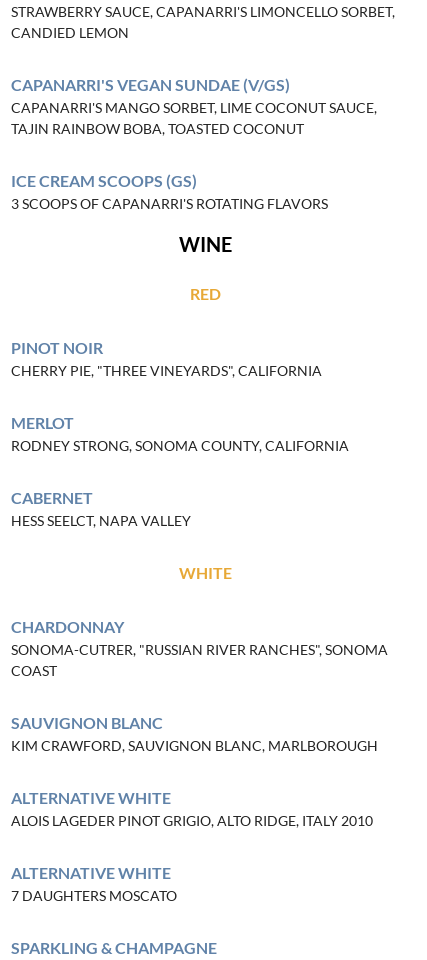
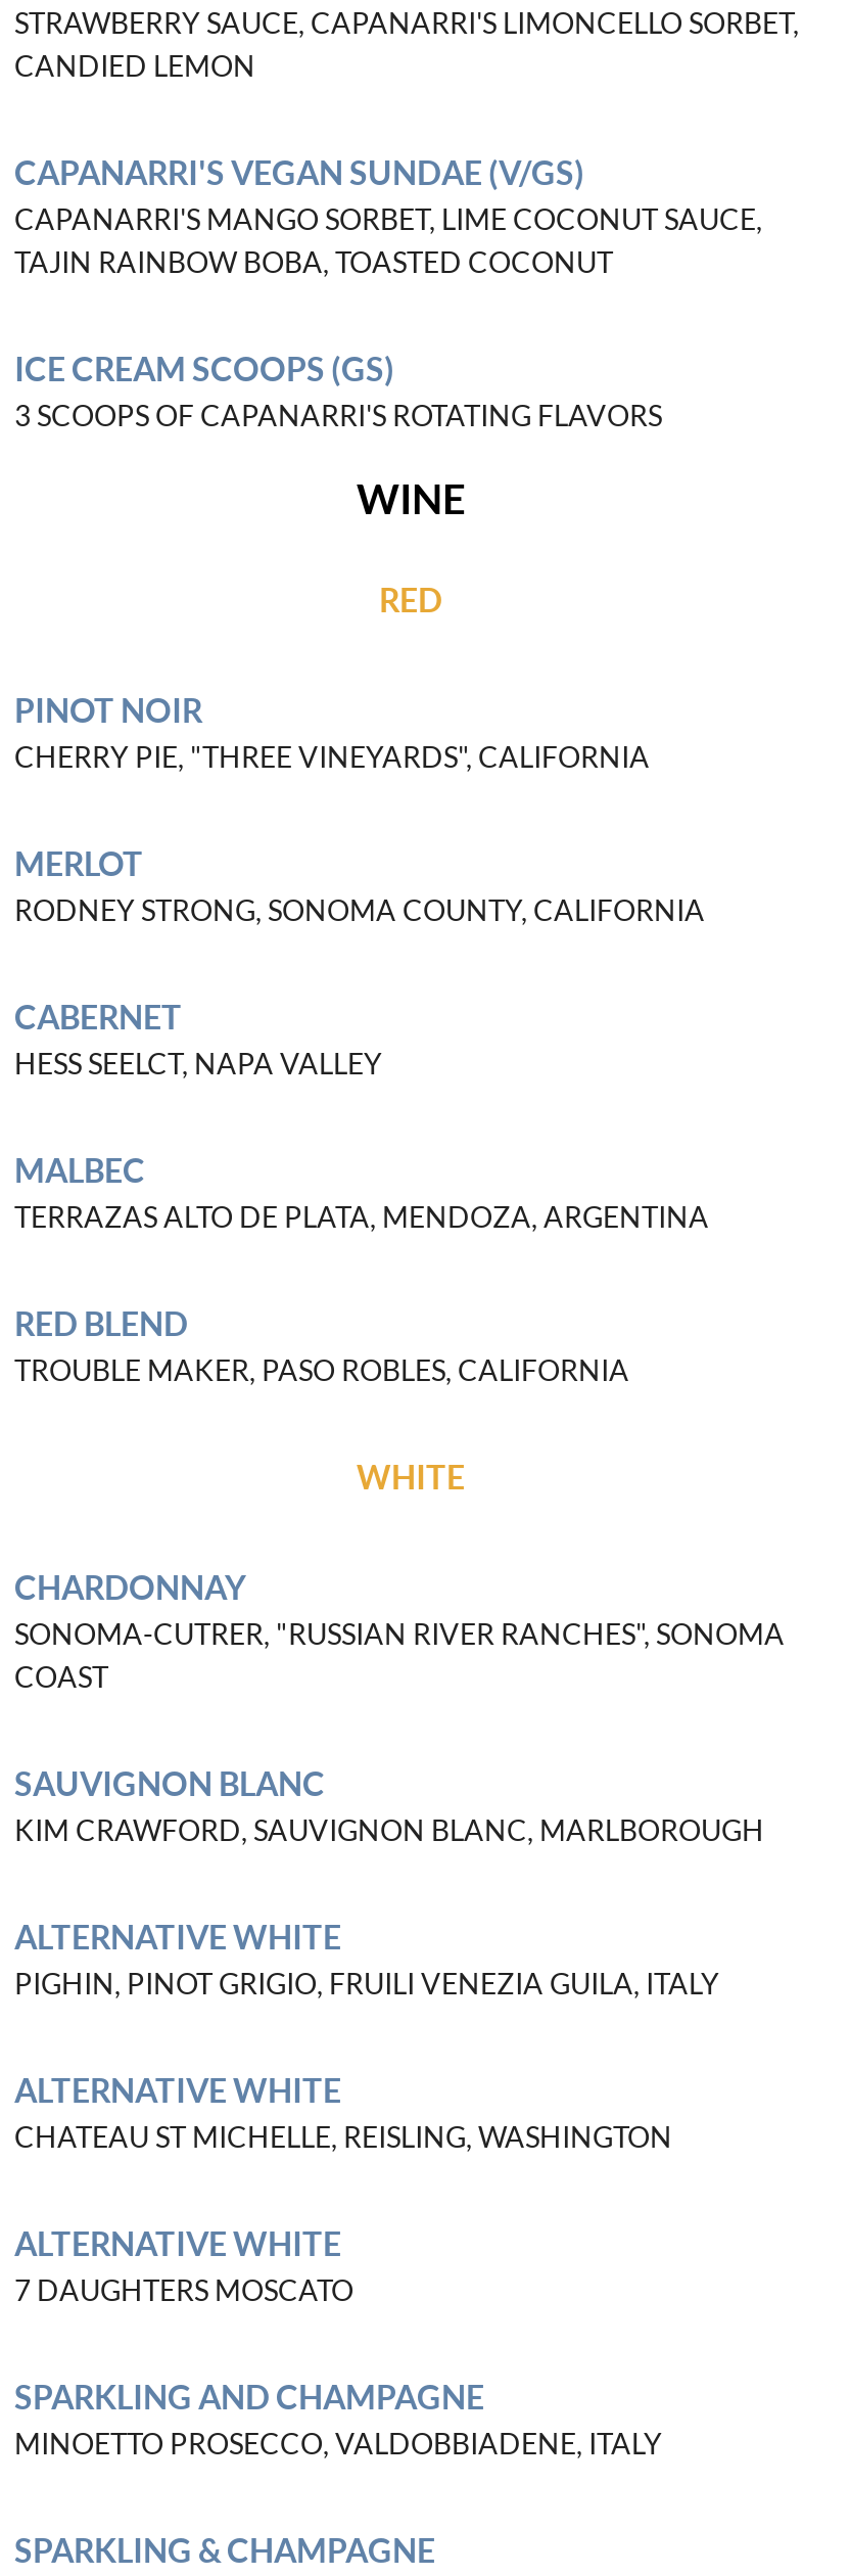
none -> [14,1151,709,1388] MALBEC | TERRAZAS ALTO DE PLATA, MENDOZA, ARGENTINA | RED BLEND | TROUBLE MAKER, PASO ROBLES, CALIFORNIA
[11,812,373,829] ALOIS LAGEDER PINOT GRIGIO, ALTO RIDGE, ITALY 2010 -> [14,1967,719,2155] PIGHIN, PINOT GRIGIO, FRUILI VENEZIA GUILA, ITALY | ALTERNATIVE WHITE | CHATEAU ST MICHELLE, REISLING, WASHINGTON
none -> [14,2378,662,2462] SPARKLING AND CHAMPAGNE | MINOETTO PROSECCO, VALDOBBIADENE, ITALY

